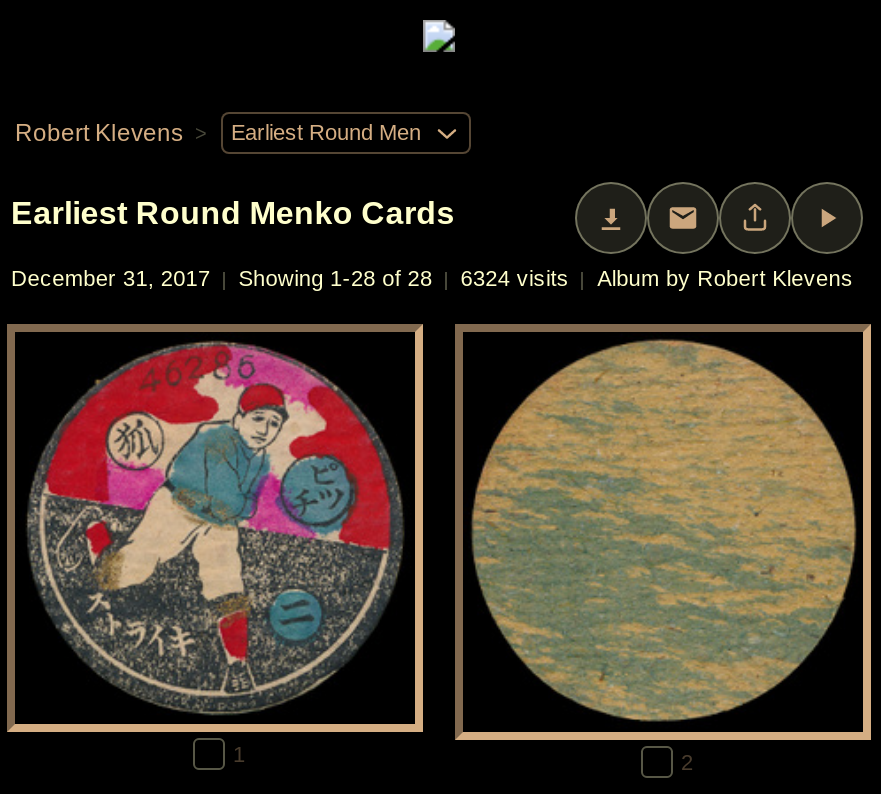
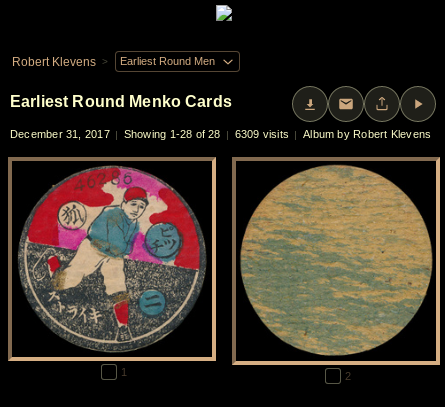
[11,266,853,290] December 31, 2017 Showing 1-28 of 28 6324 visits Album by Robert Klevens -> [10,128,431,140] December 31, 2017 Showing 1-28 of 28 6309 visits Album by Robert Klevens

